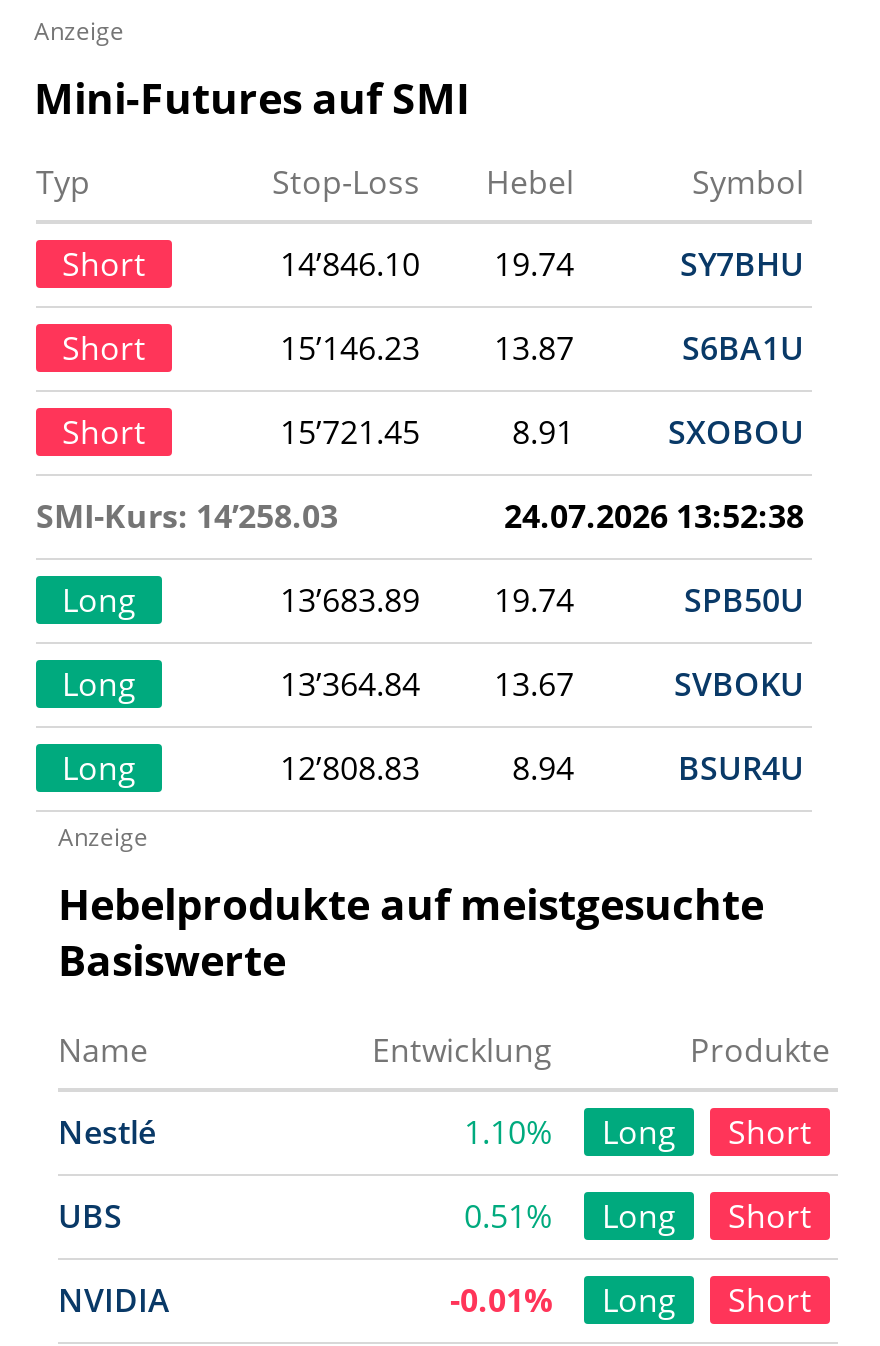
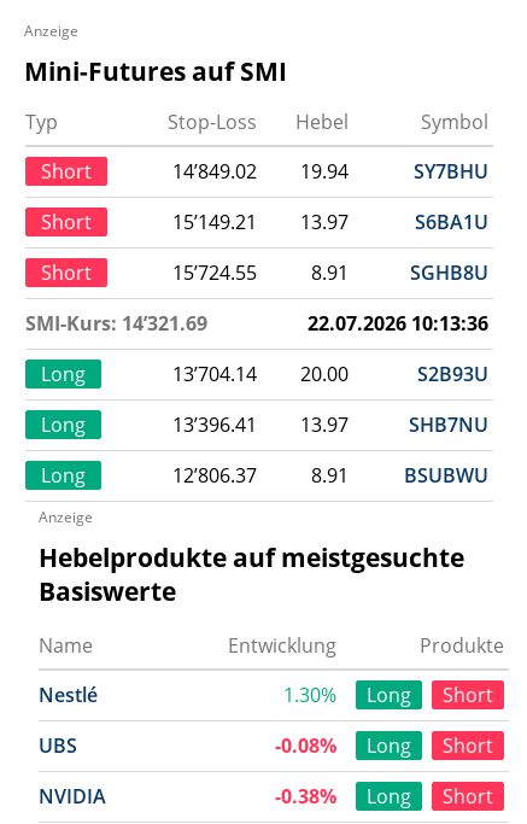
[280,242,420,286] 14’846.10 -> [172,158,257,185] 14’849.02
[494,242,574,286] 19.74 -> [300,158,349,185] 19.94
[280,326,420,370] 15’146.23 -> [172,209,257,235] 15’149.21
[494,326,574,370] 13.87 -> [300,209,349,235] 13.97
[280,410,420,454] 15’721.45 -> [172,259,257,286] 15’724.55
[668,410,804,454] SXOBOU -> [410,259,488,286] SGHB8U
[36,494,804,538] SMI-Kurs: 14’258.03 | 24.07.2026 13:52:38 -> [25,310,488,337] SMI-Kurs: 14’321.69 | 22.07.2026 10:13:36
[280,578,804,622] 13’683.89 | 19.74 | SPB50U -> [172,361,488,387] 13’704.14 | 20.00 | S2B93U
[280,662,804,706] 13’364.84 | 13.67 | SVBOKU -> [172,411,488,438] 13’396.41 | 13.97 | SHB7NU
[280,746,804,790] 12’808.83 | 8.94 | BSUR4U -> [172,462,488,489] 12’806.37 | 8.91 | BSUBWU
[464,1110,812,1154] 1.10% Long Short -> [283,682,493,708] 1.30% Long Short
[464,1194,812,1238] 0.51% Long Short -> [275,732,493,759] -0.08% Long Short
[450,1278,812,1322] -0.01% Long Short -> [275,783,493,810] -0.38% Long Short

